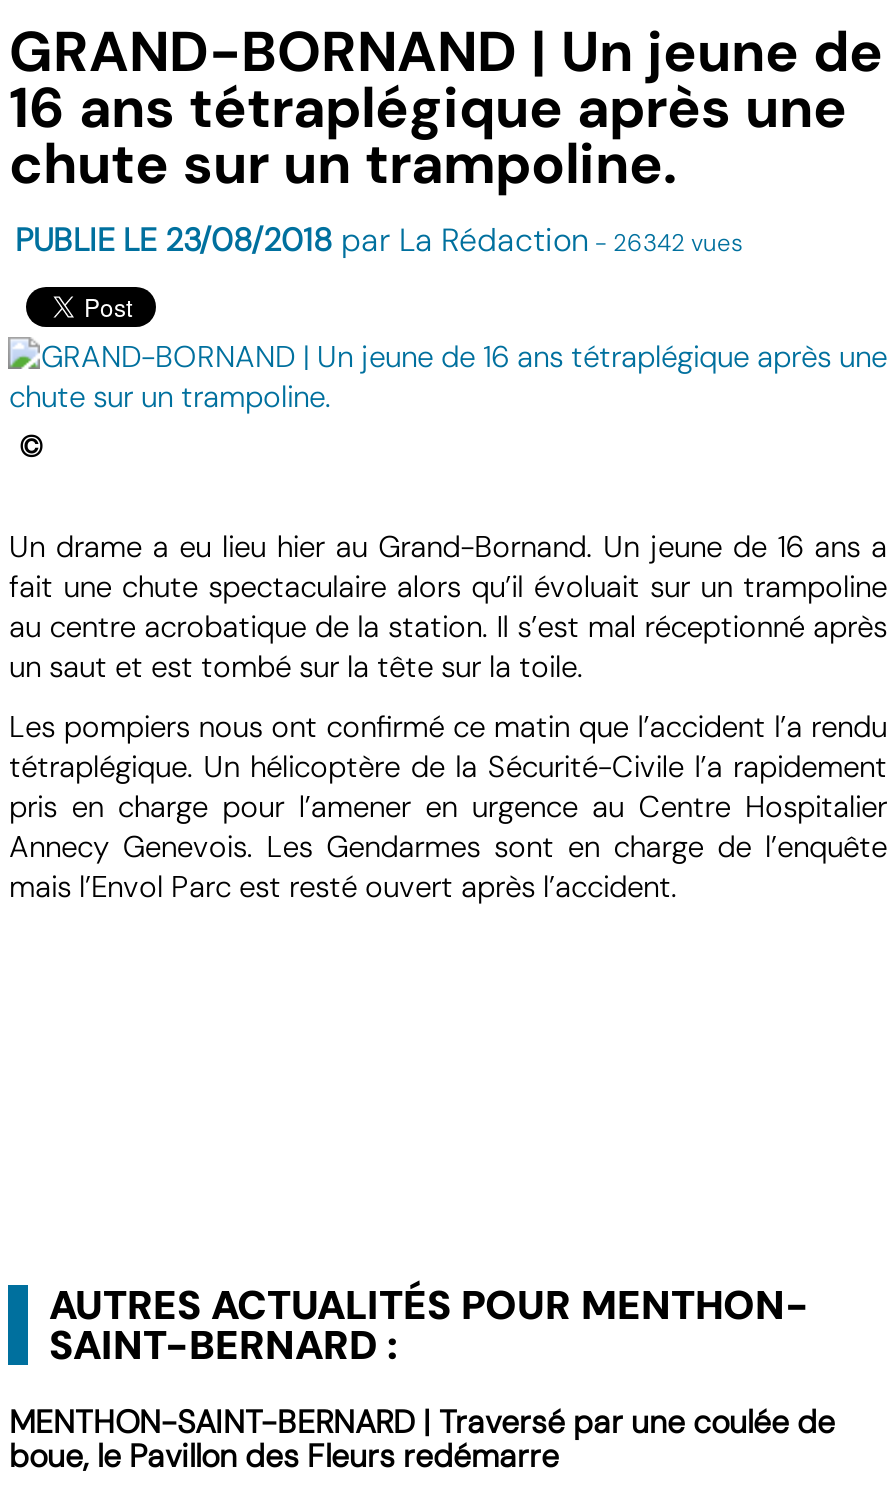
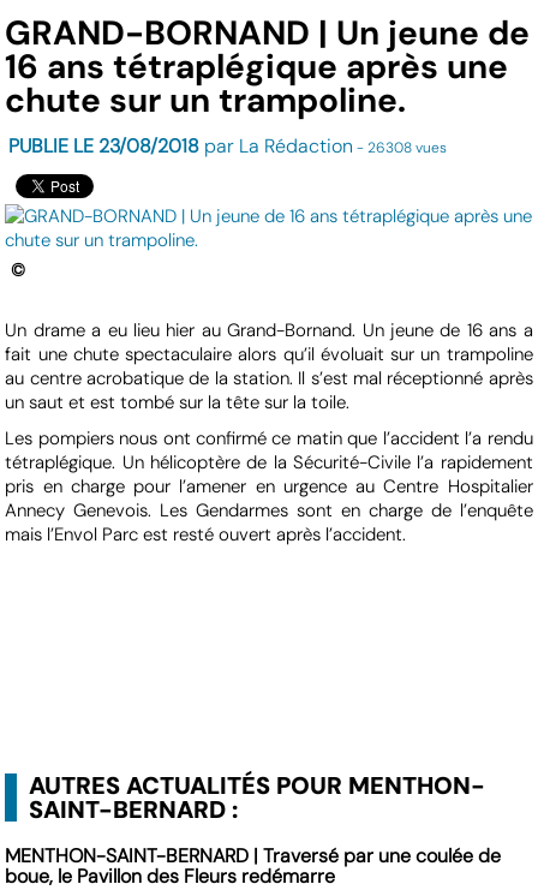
[15,219,743,261] PUBLIE LE 23/08/2018 par La Rédaction - 26342 vues -> [9,134,447,159] PUBLIE LE 23/08/2018 par La Rédaction - 26308 vues

